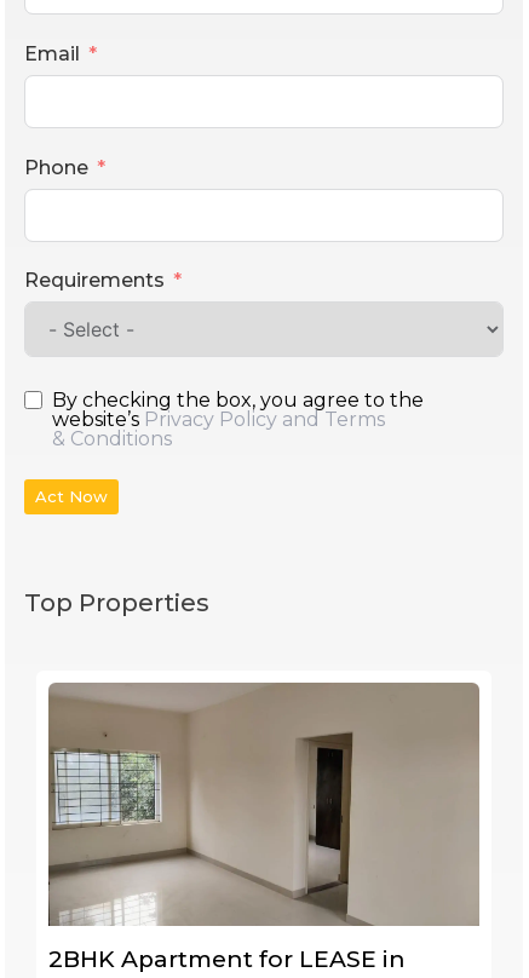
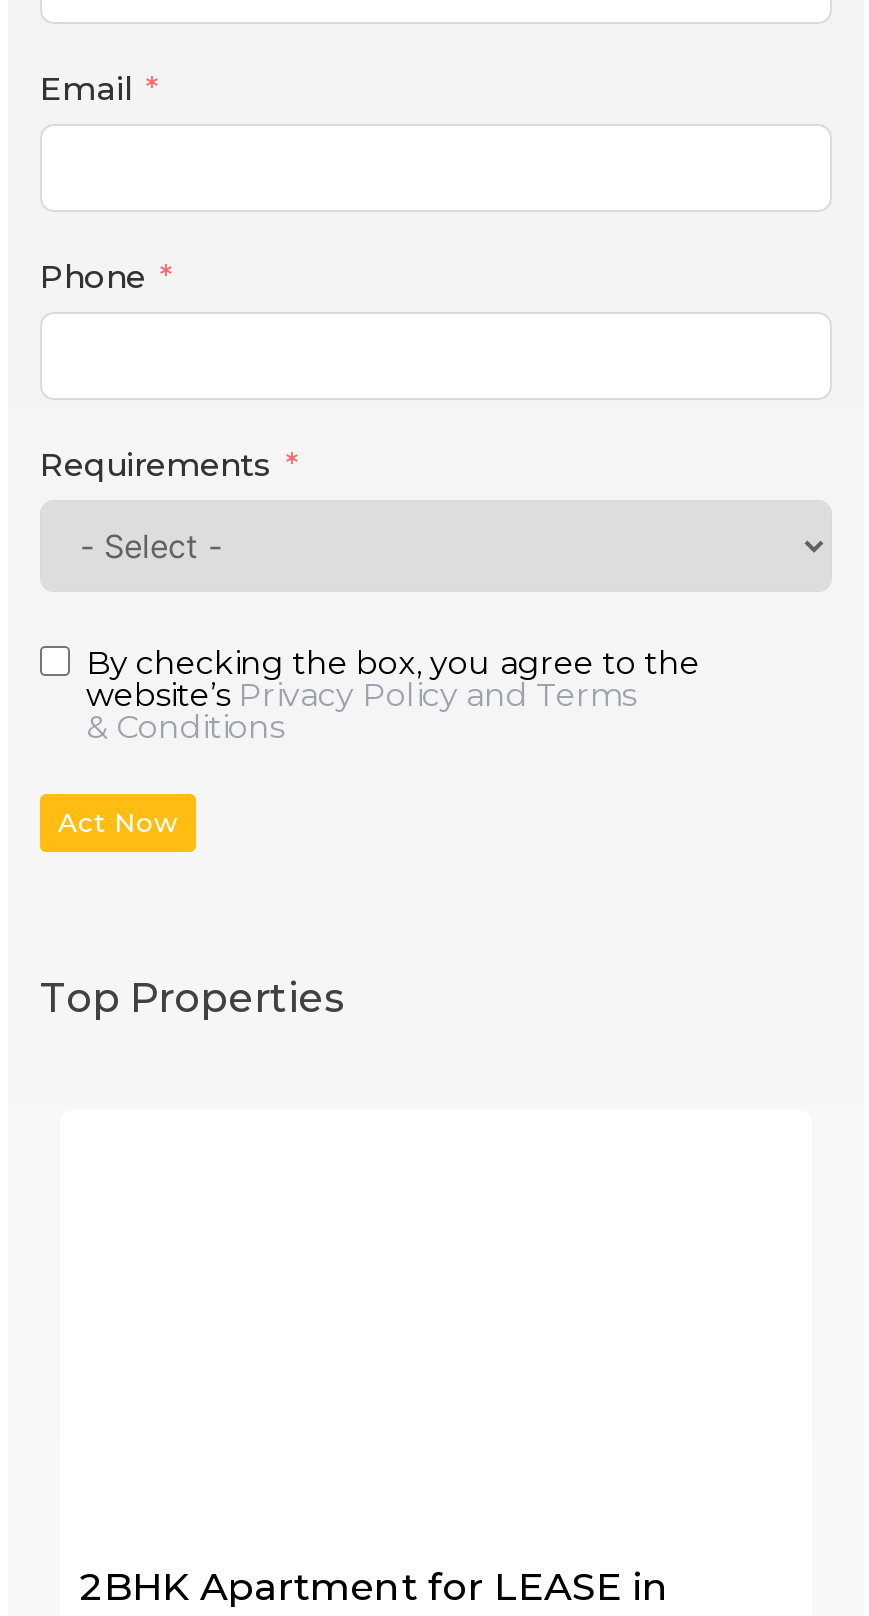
[47,681,481,927] [image] -> none

